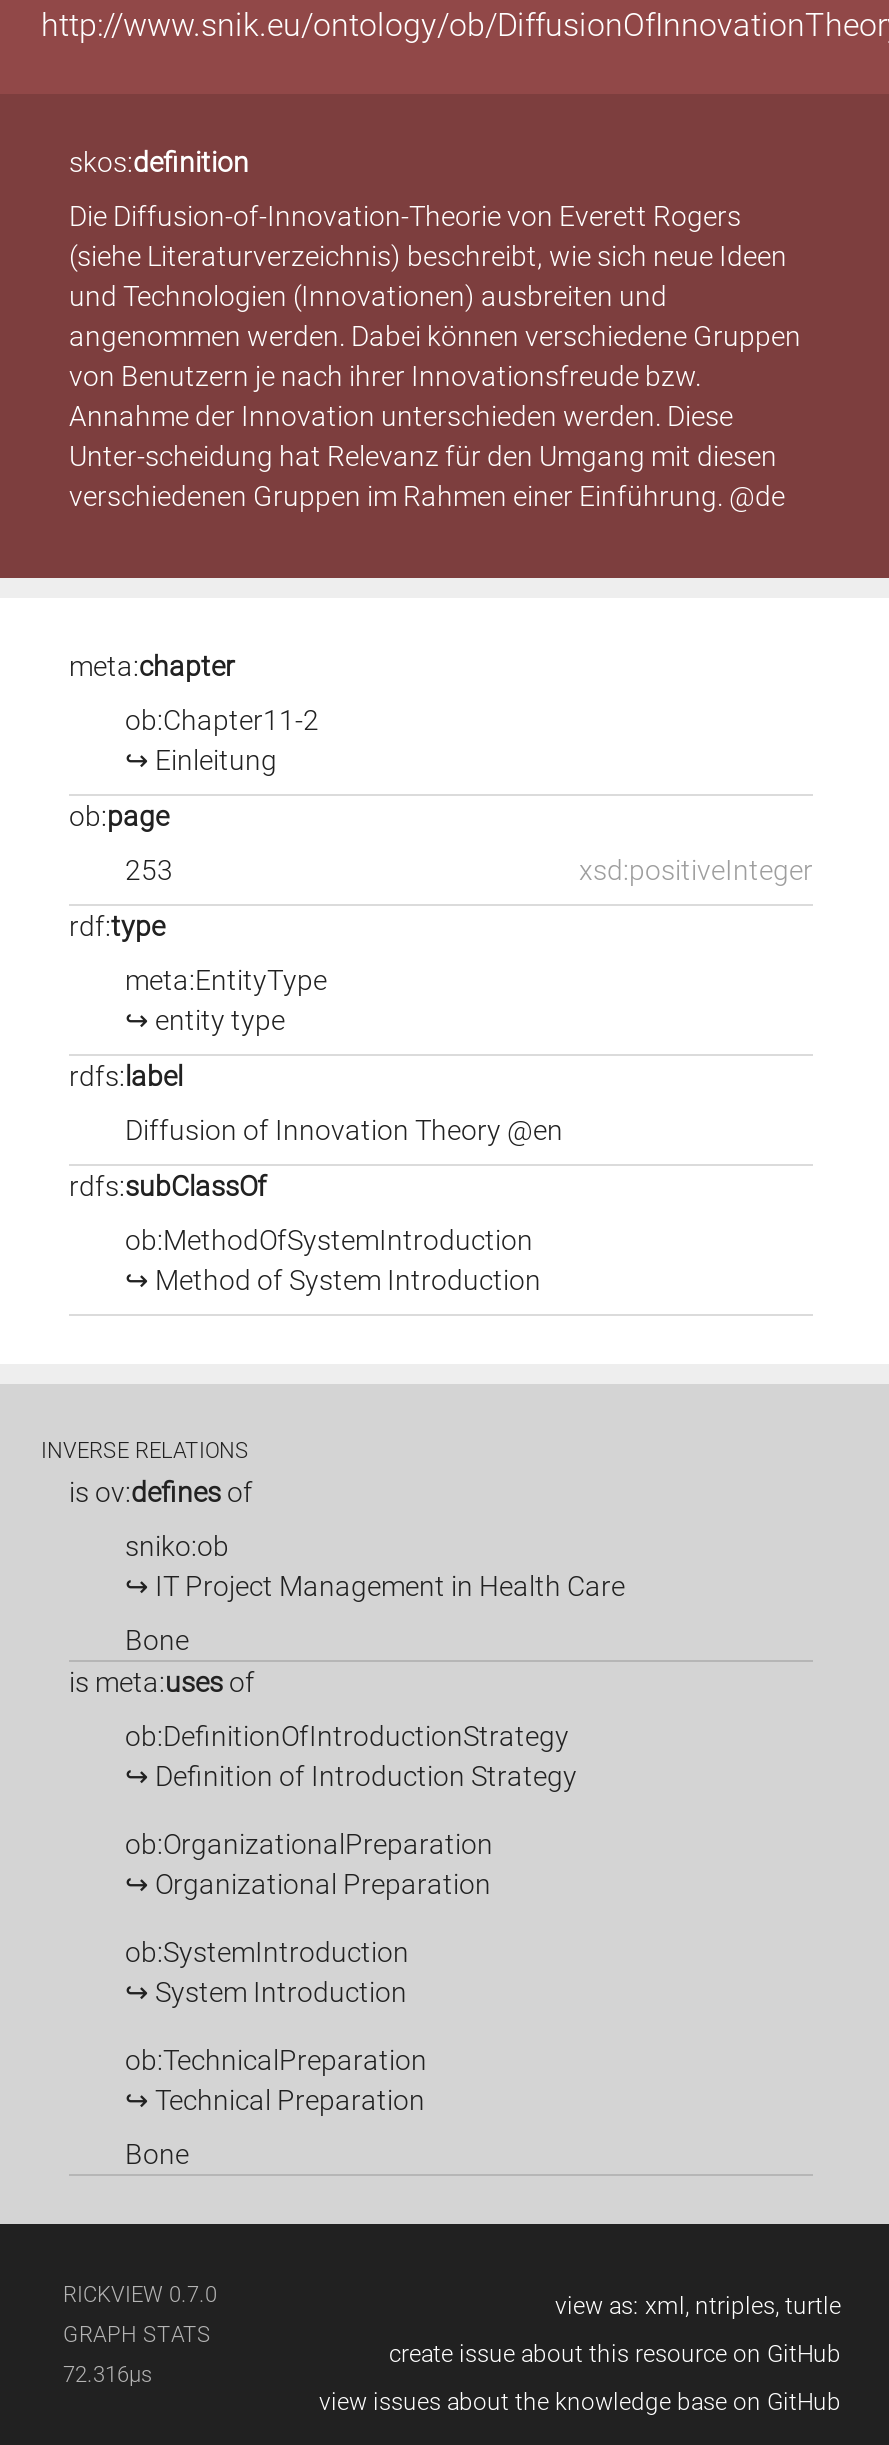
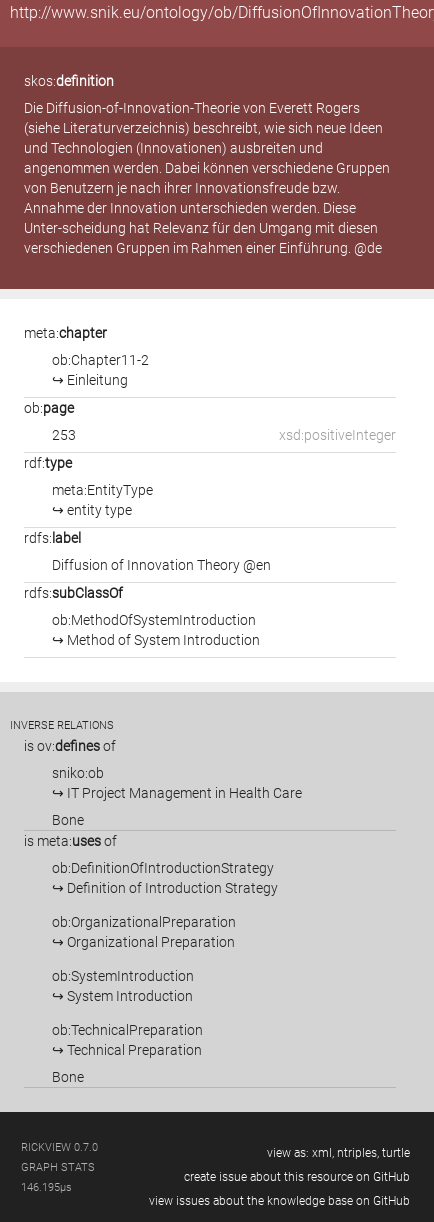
[63,2362,153,2388] 72.316µs -> [21,1181,72,1194] 146.195µs

